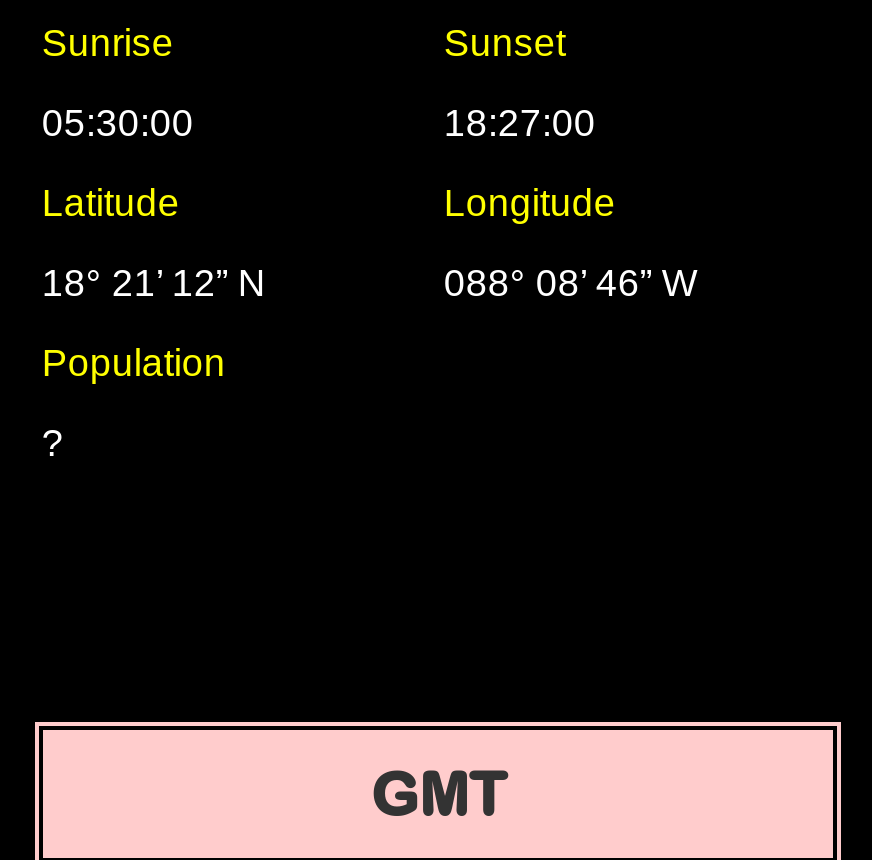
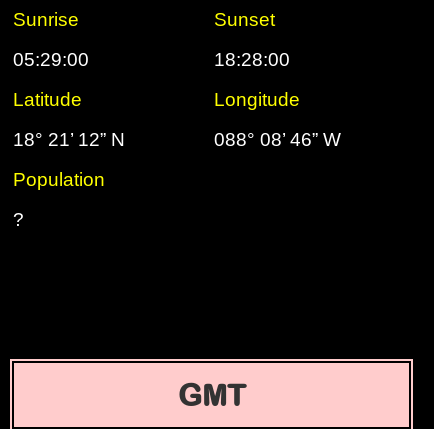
[42,102,194,144] 05:30:00 -> [13,49,89,70] 05:29:00
[444,102,596,144] 18:27:00 -> [214,49,290,70] 18:28:00

